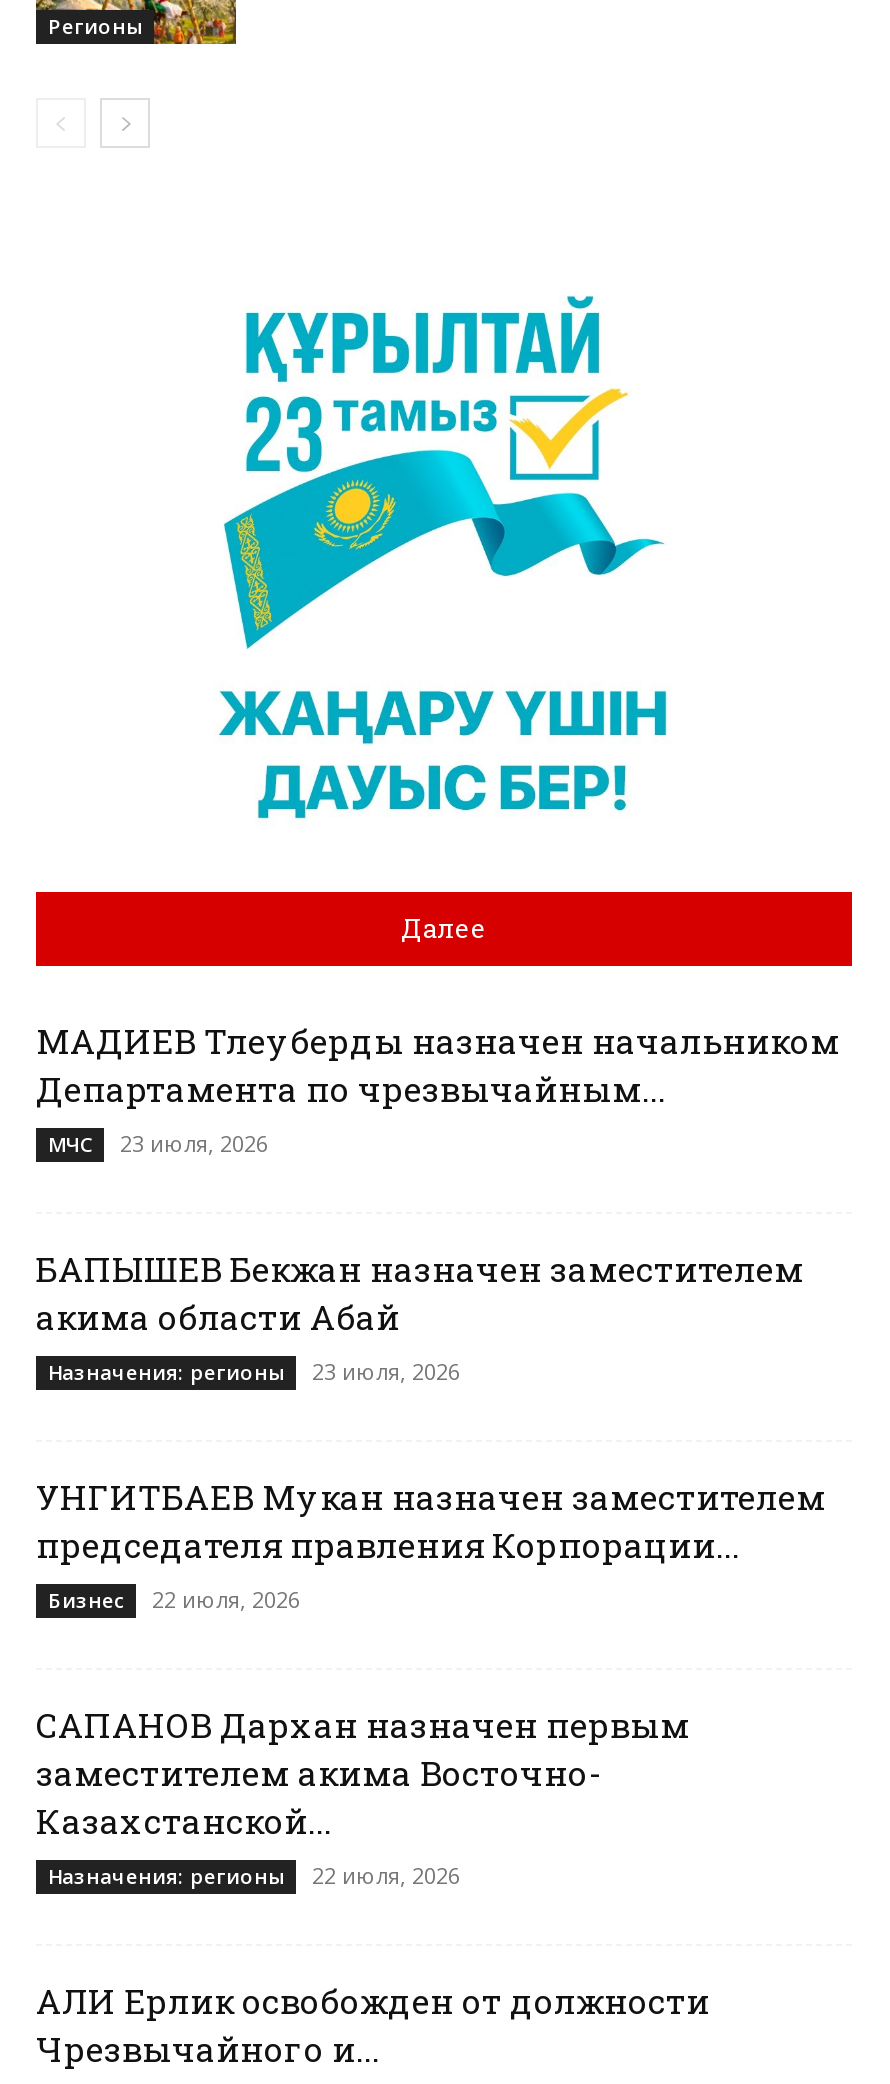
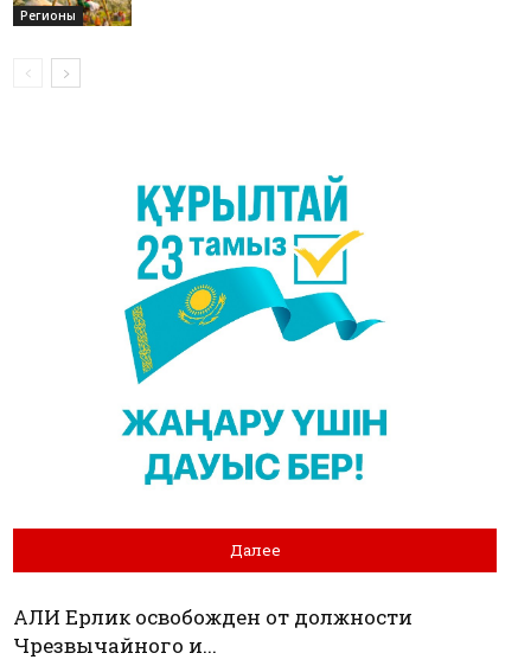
[36,1018,840,1890] МАДИЕВ Тлеуберды назначен начальником | Департамента по чрезвычайным... | МЧС | 23 июля, 2026 | БАПЫШЕВ Бекжан назначен заместителем | акима области Абай | Назначения: регионы | 23 июля, 2026 | УНГИТБАЕВ Мукан назначен заместителем | председателя правления Корпорации... | Бизнес | 22 июля, 2026 | САПАНОВ Дархан назначен первым | заместителем акима Восточно- | Казахстанской... | Назначения: регионы | 22 июля, 2026 -> none

